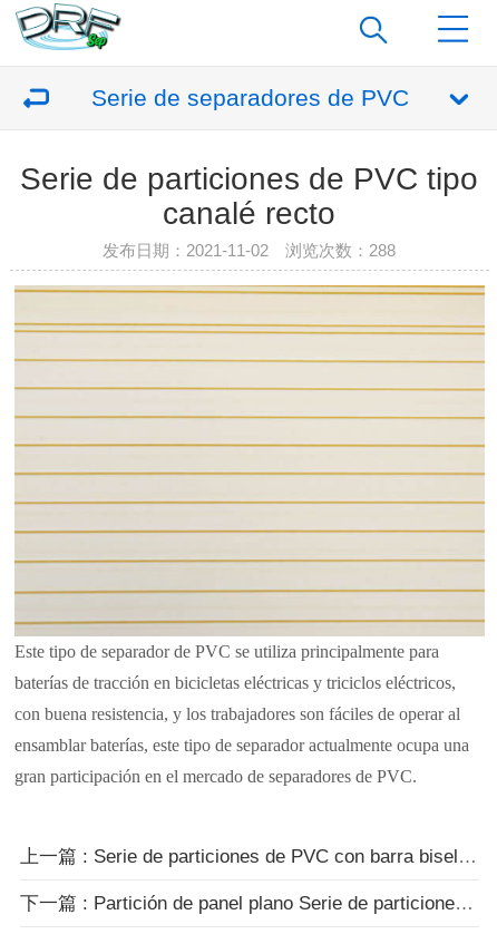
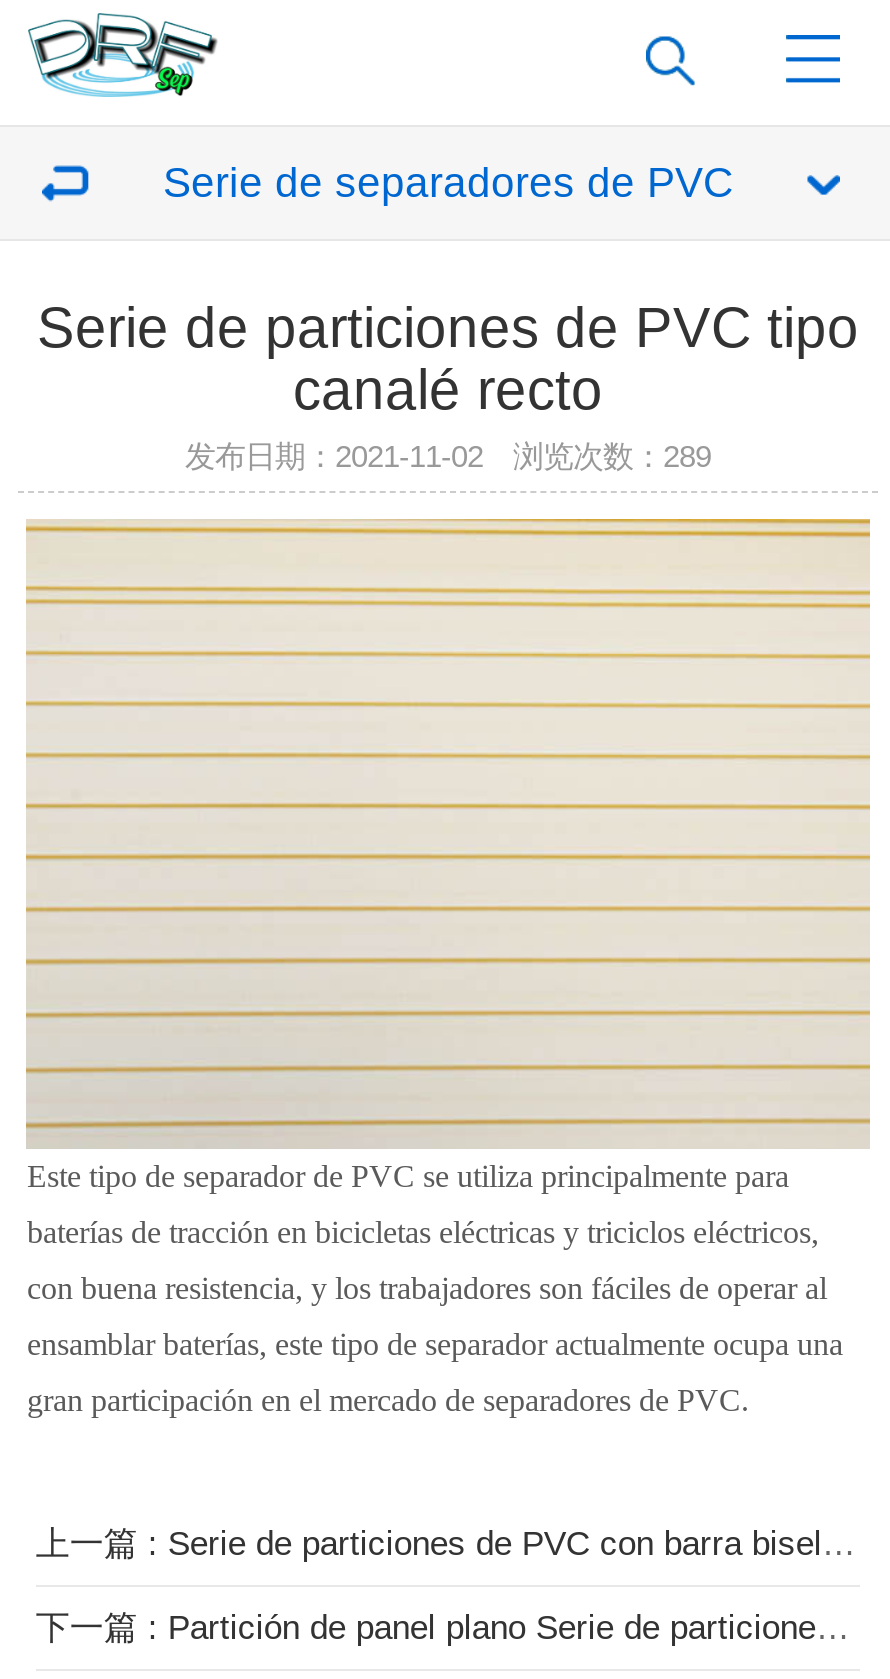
[103,241,396,260] 发布日期：2021-11-02 浏览次数：288 -> [185,439,711,473] 发布日期：2021-11-02 浏览次数：289

